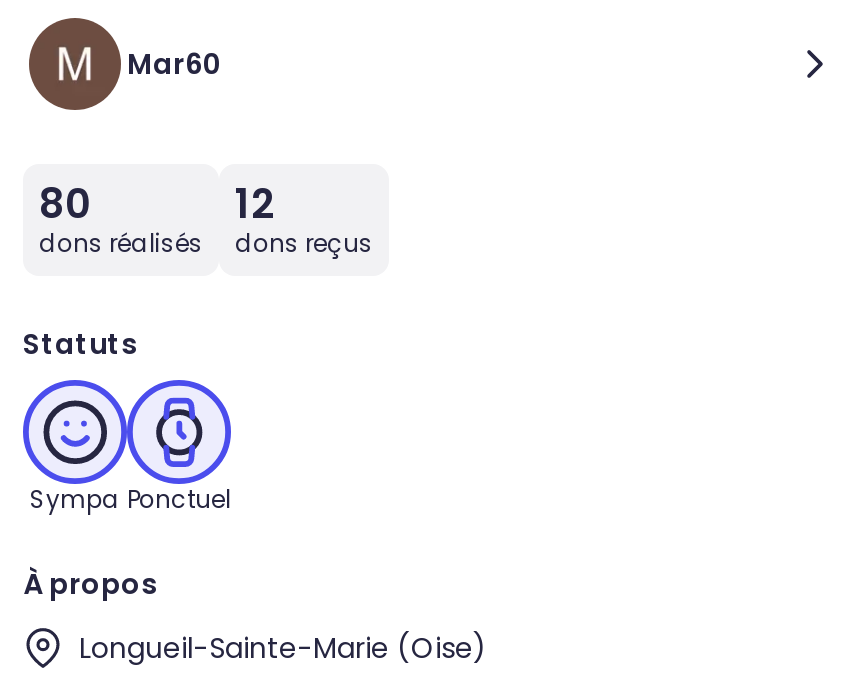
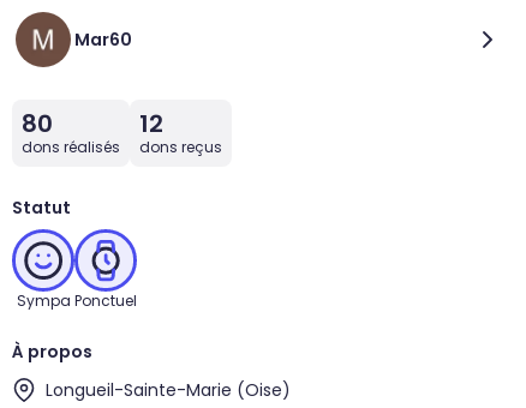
[23,324,137,364] Statuts -> [12,196,71,220] Statut

